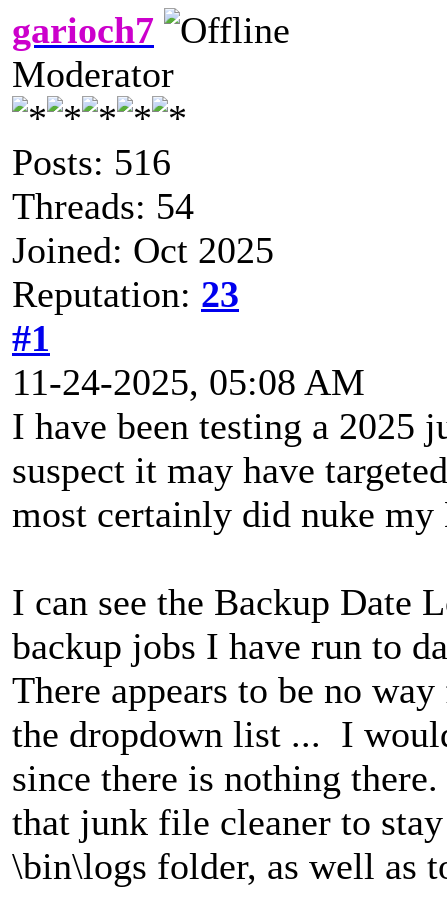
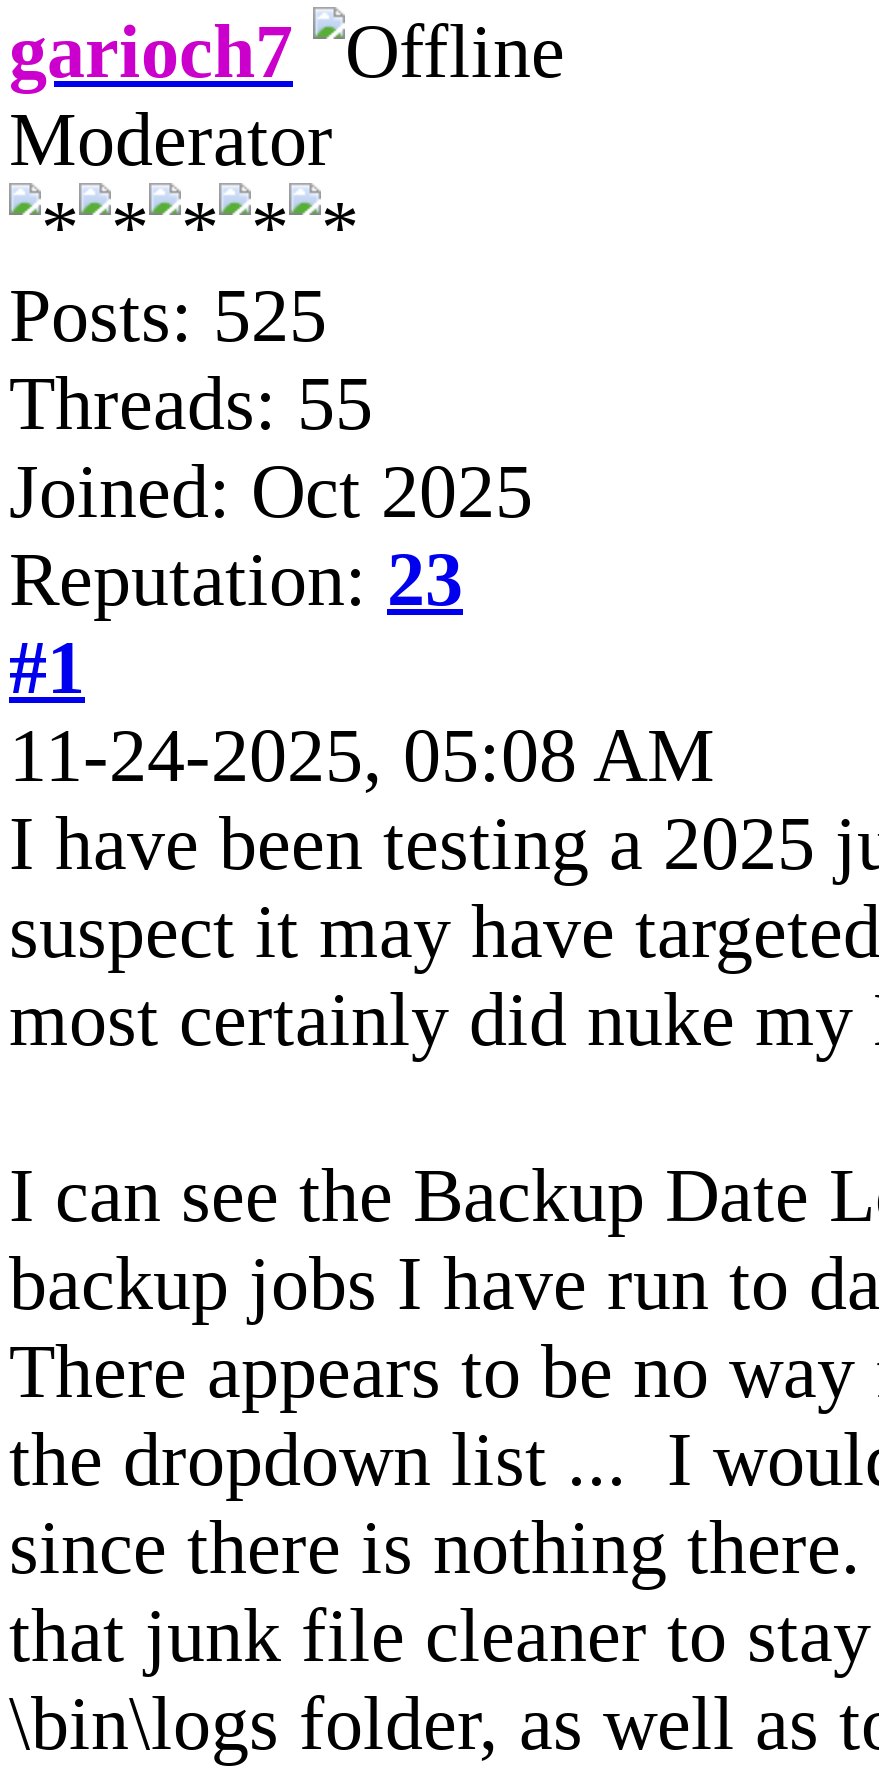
[12,141,171,183] Posts: 516 -> [9,272,327,356] Posts: 525
[12,185,194,227] Threads: 54 -> [9,360,373,444] Threads: 55

